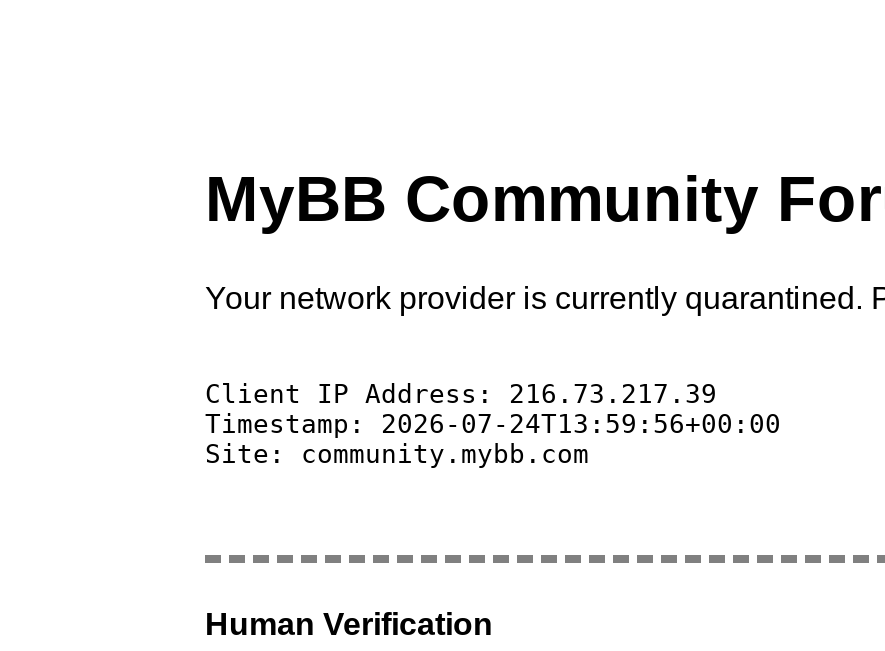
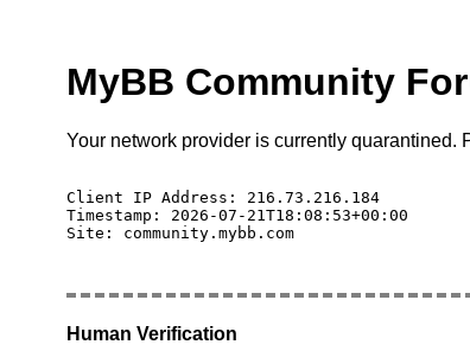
[205,379,733,409] Client IP Address: 216.73.217.39 -> [66,188,389,206] Client IP Address: 216.73.216.184
[205,409,781,439] Timestamp: 2026-07-24T13:59:56+00:00 -> [66,206,408,224] Timestamp: 2026-07-21T18:08:53+00:00

